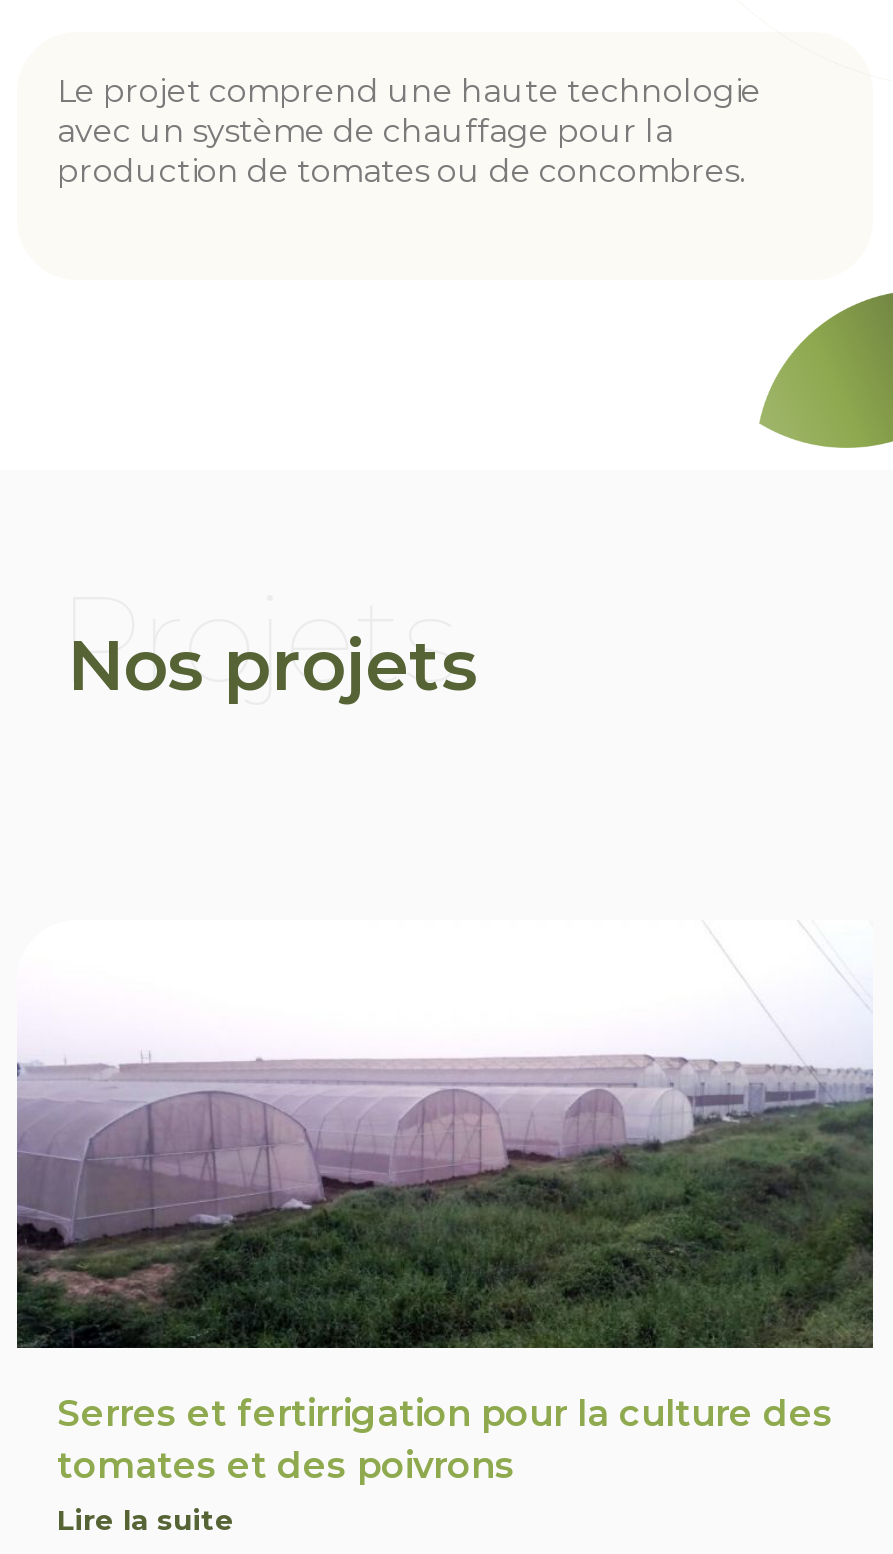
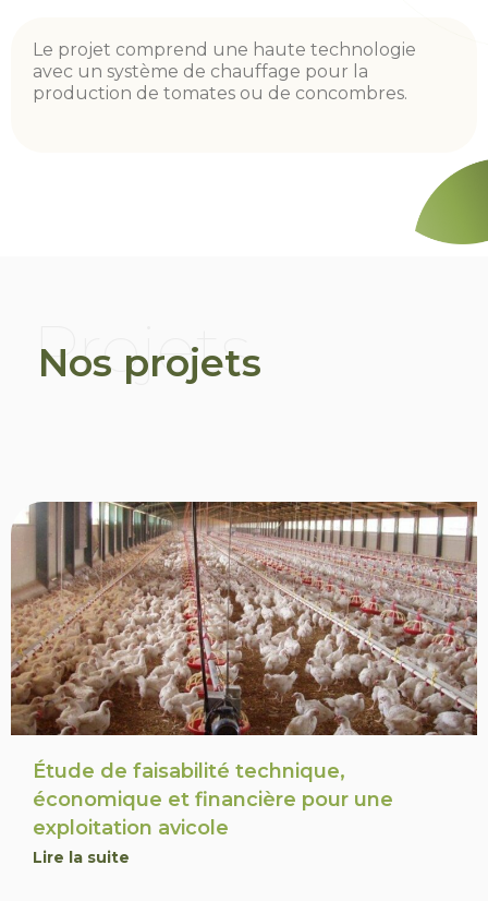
[15,920,875,1488] [image] | Serres et fertirrigation pour la culture des | tomates et des poivrons -> [10,501,478,840] [image] | Étude de faisabilité technique, | économique et financière pour une | exploitation avicole

